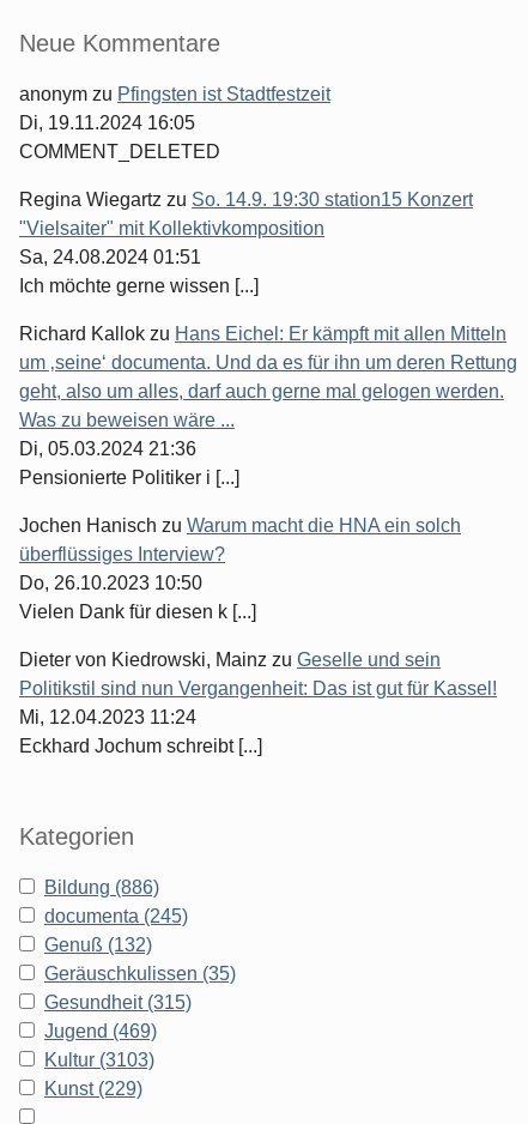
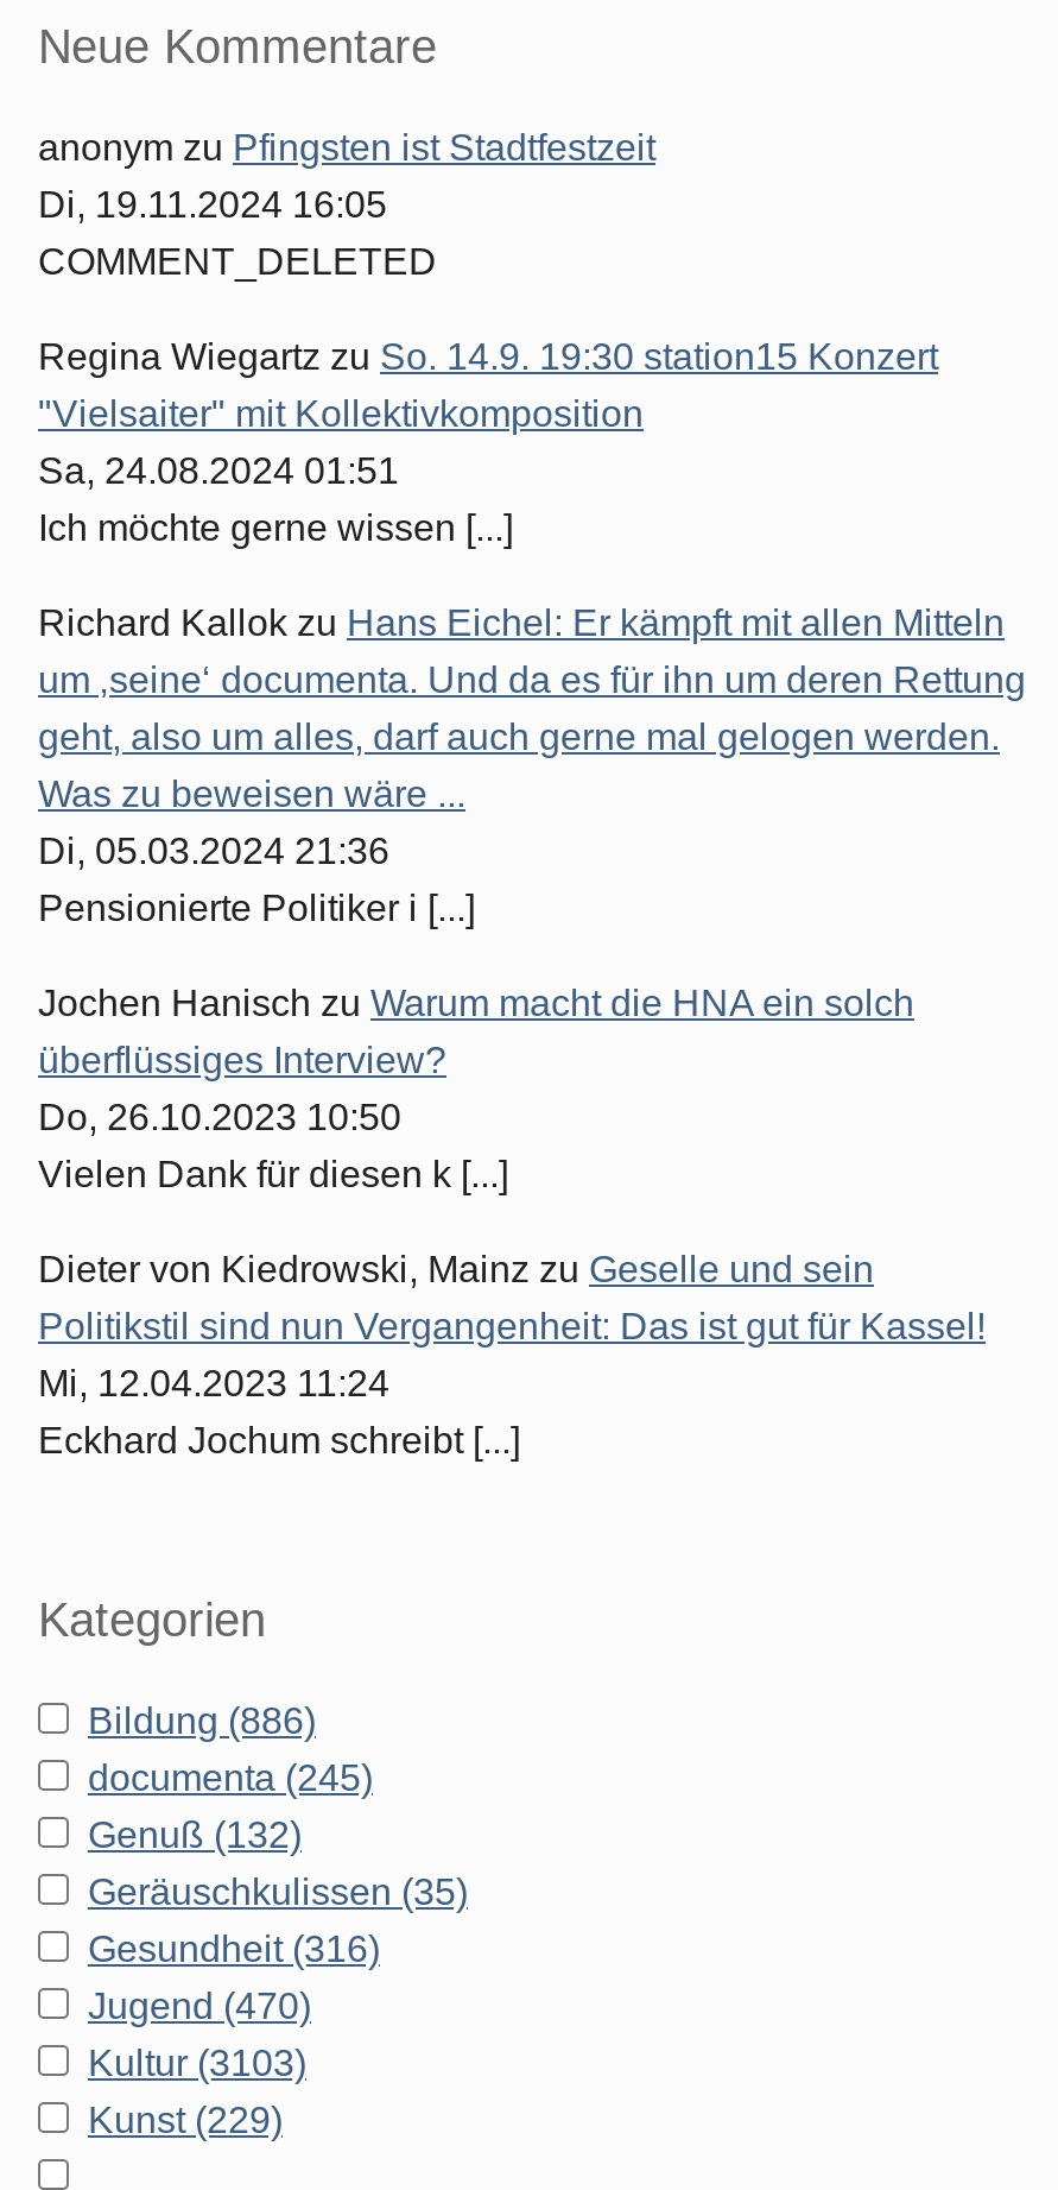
[44,993,192,1013] Gesundheit (315) -> [88,1929,380,1970] Gesundheit (316)
[44,1021,157,1042] Jugend (469) -> [88,1986,311,2027] Jugend (470)

